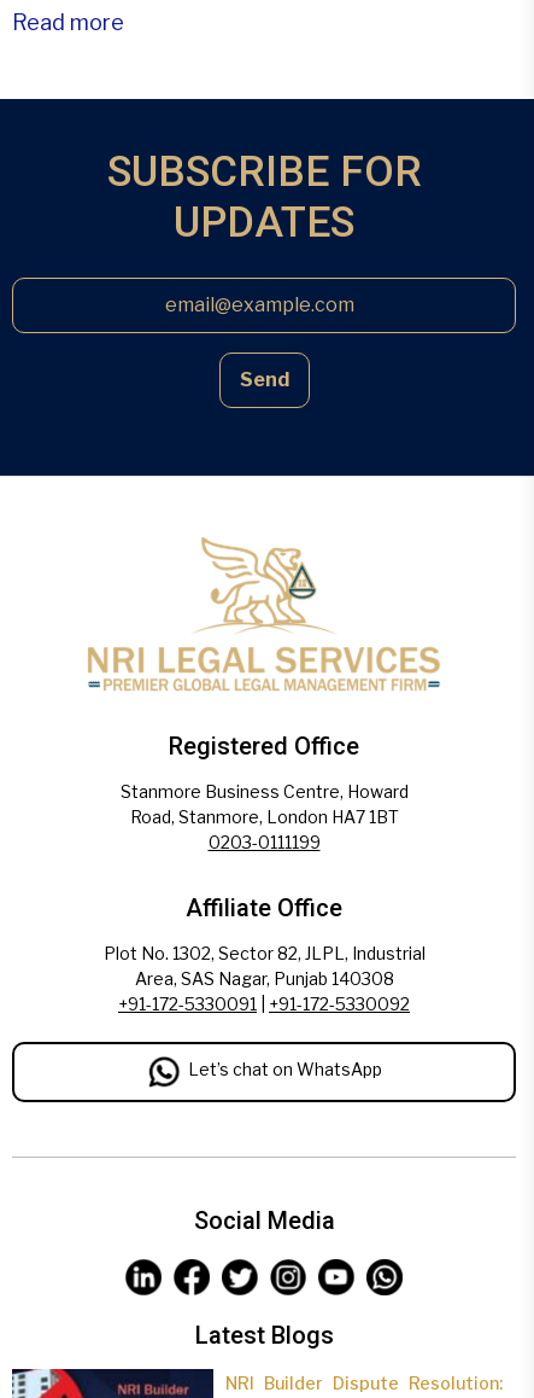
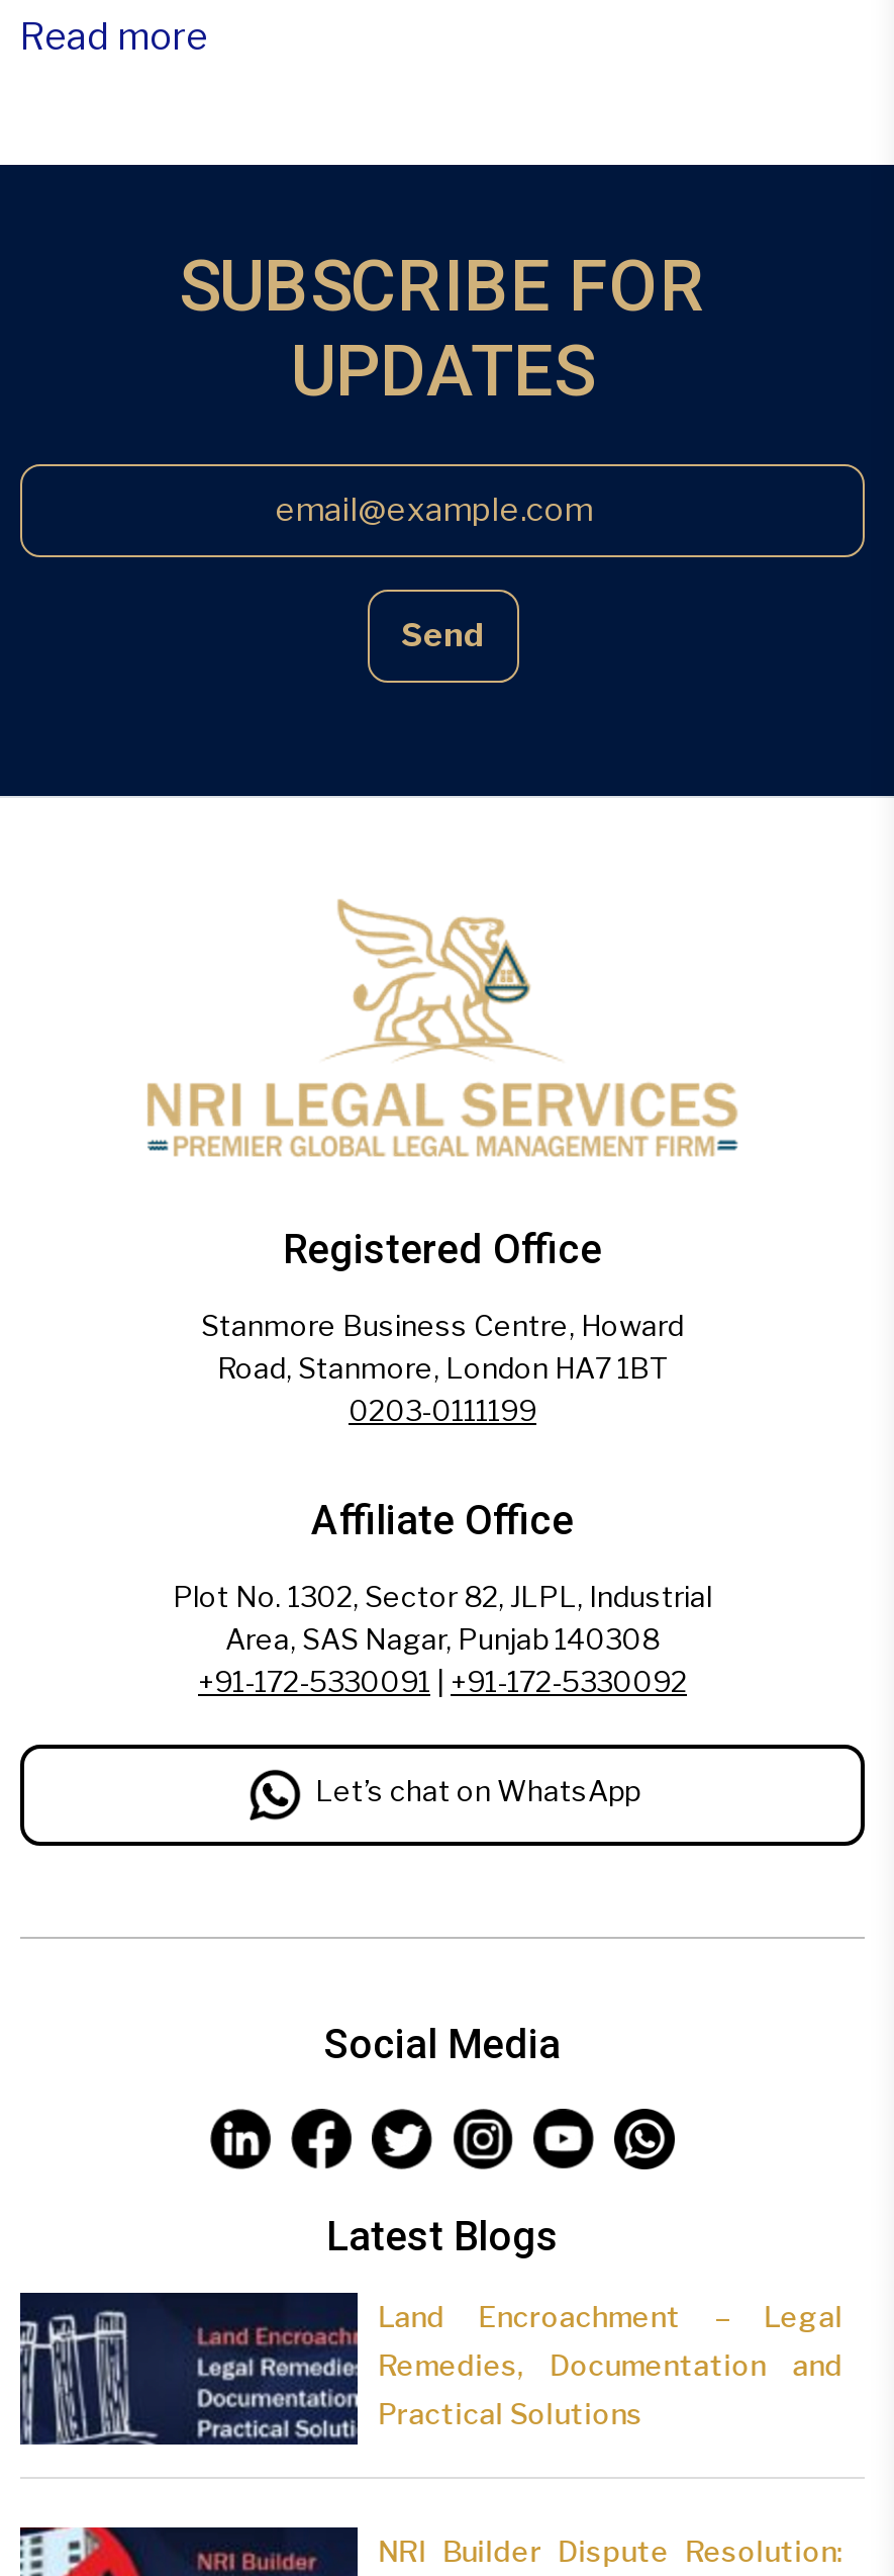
none -> [18,2291,843,2447] [image] | Land Encroachment – Legal | Remedies, Documentation and | Practical Solutions

